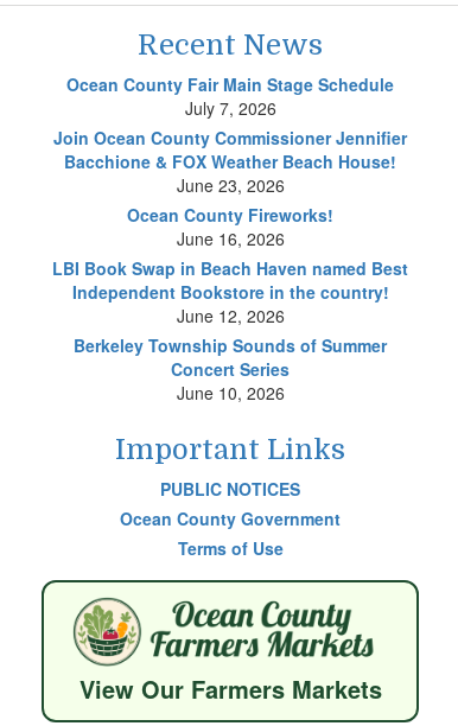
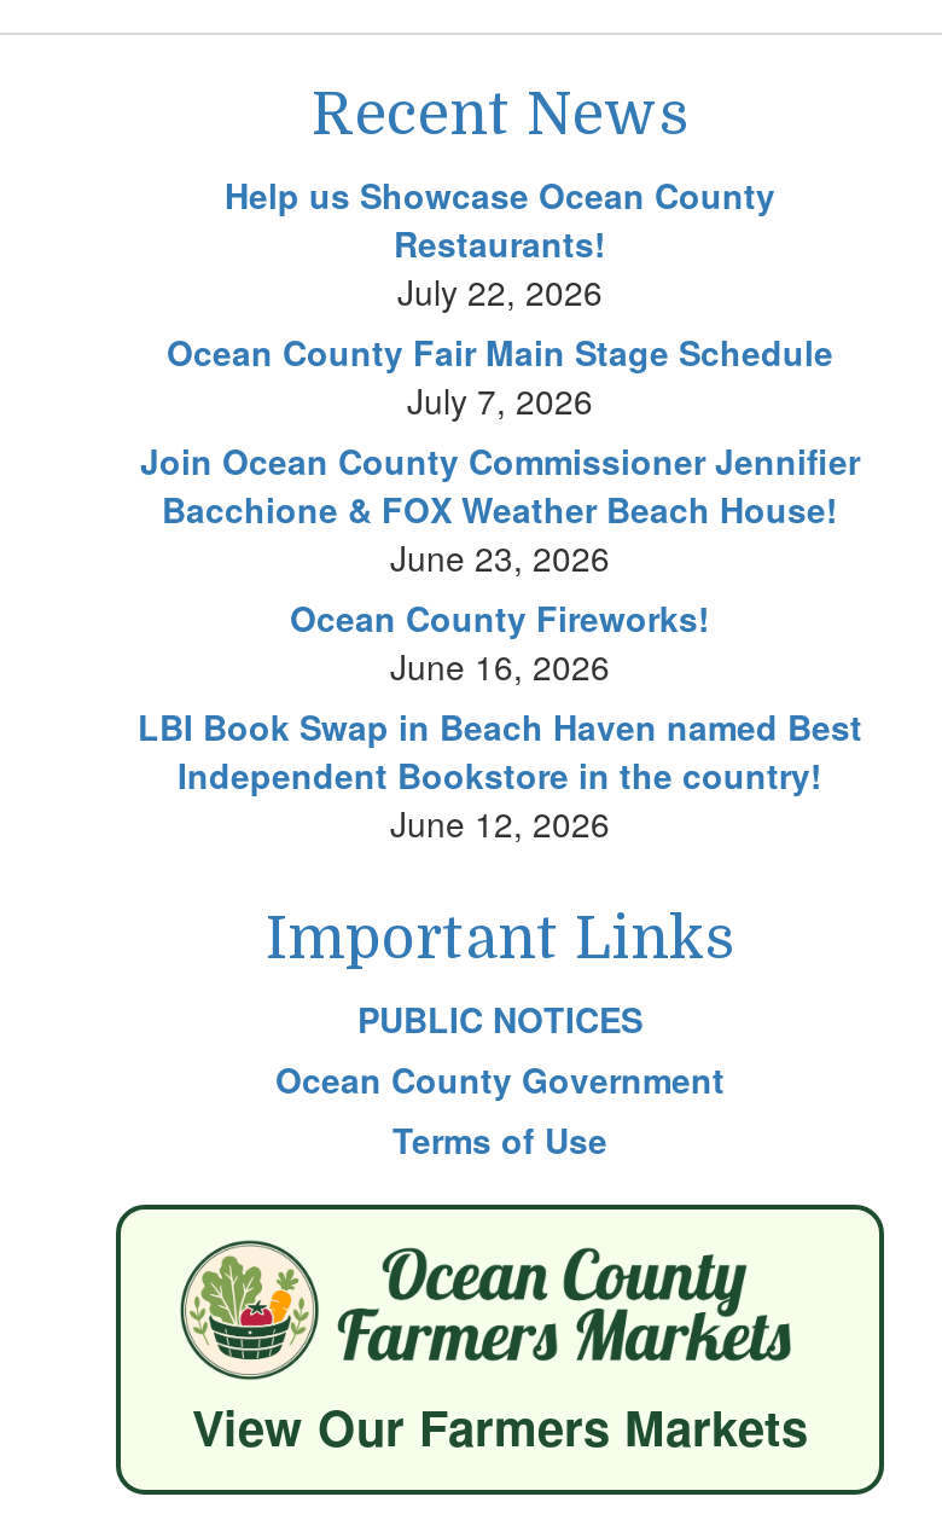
none -> [225,170,775,315] Help us Showcase Ocean County | Restaurants! | July 22, 2026
moved [52,72,408,327] -> [138,327,862,847]: Ocean County Fair Main Stage Schedule | July 7, 2026 | Join Ocean County Commissioner Jennifier | ... | Independent Bookstore in the country! | June 12, 2026
[74,333,387,404] Berkeley Township Sounds of Summer | Concert Series | June 10, 2026 -> none

